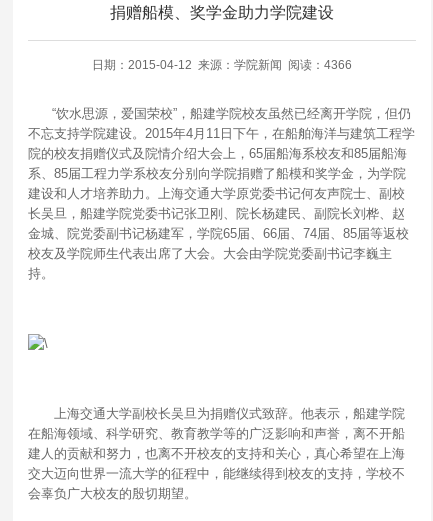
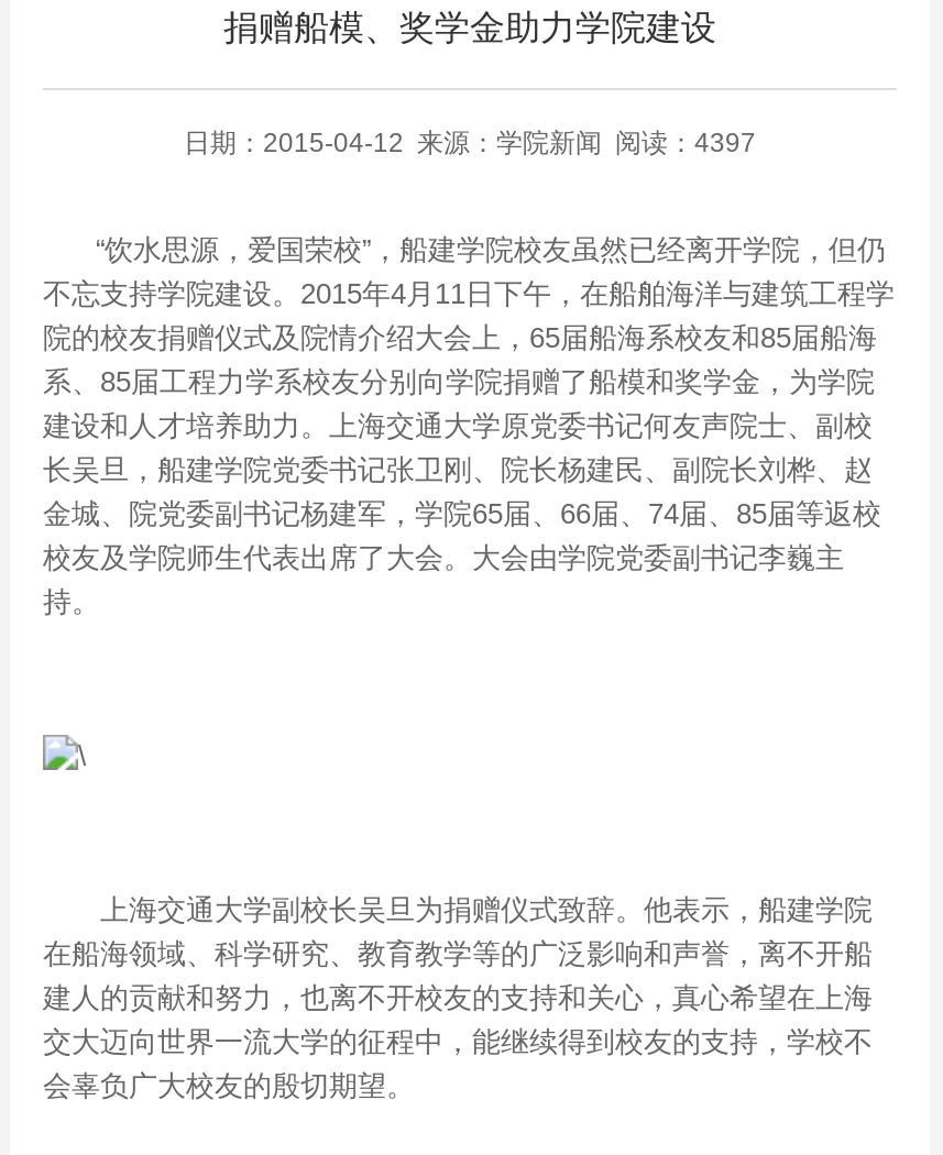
[92,58,352,72] 日期：2015-04-12 来源：学院新闻 阅读：4366 -> [184,127,756,158] 日期：2015-04-12 来源：学院新闻 阅读：4397

